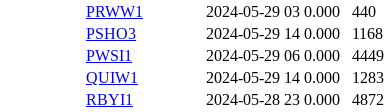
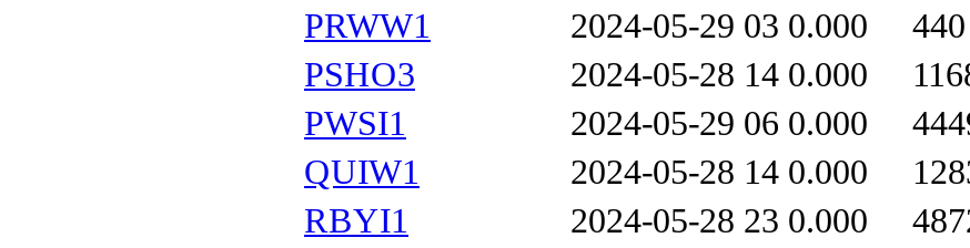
[206,25,340,42] 2024-05-29 14 0.000 -> [570,56,868,94] 2024-05-28 14 0.000
[206,69,340,86] 2024-05-29 14 0.000 -> [570,154,868,191] 2024-05-28 14 0.000

